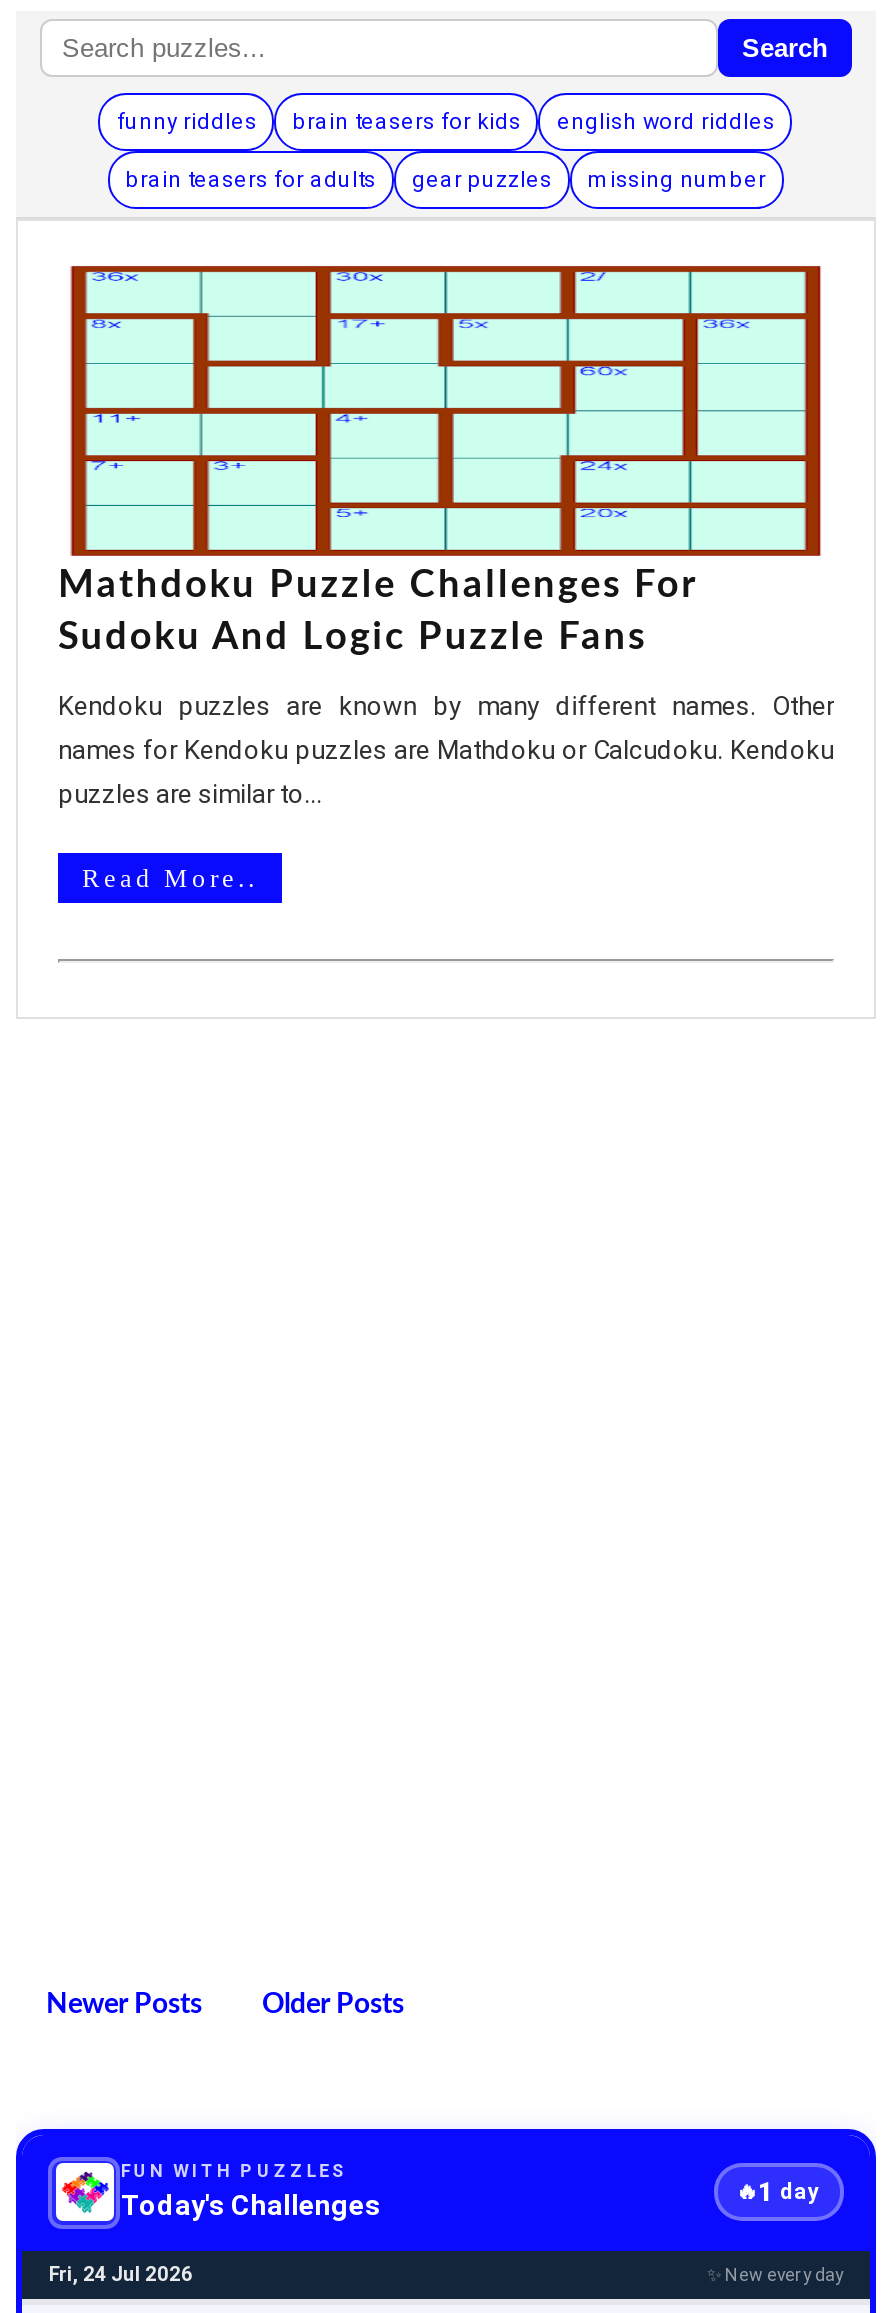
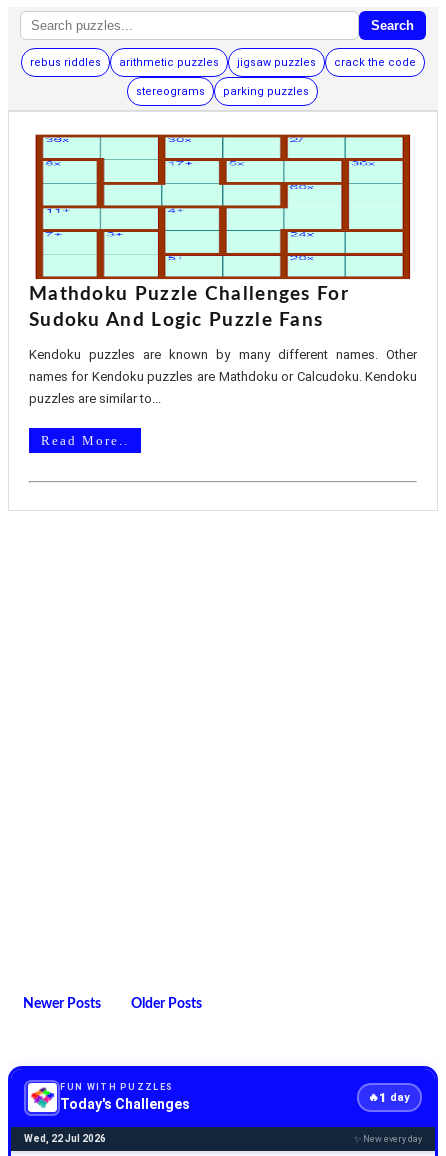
[117,109,775,135] funny riddles | brain teasers for kids | english word riddles -> [30,56,416,69] rebus riddles | arithmetic puzzles | jigsaw puzzles | crack the code
[126,167,766,193] brain teasers for adults | gear puzzles | missing number -> [136,85,309,98] stereograms | parking puzzles
[49,2262,193,2284] Fri, 24 Jul 2026 -> [24,1132,106,1143] Wed, 22 Jul 2026

